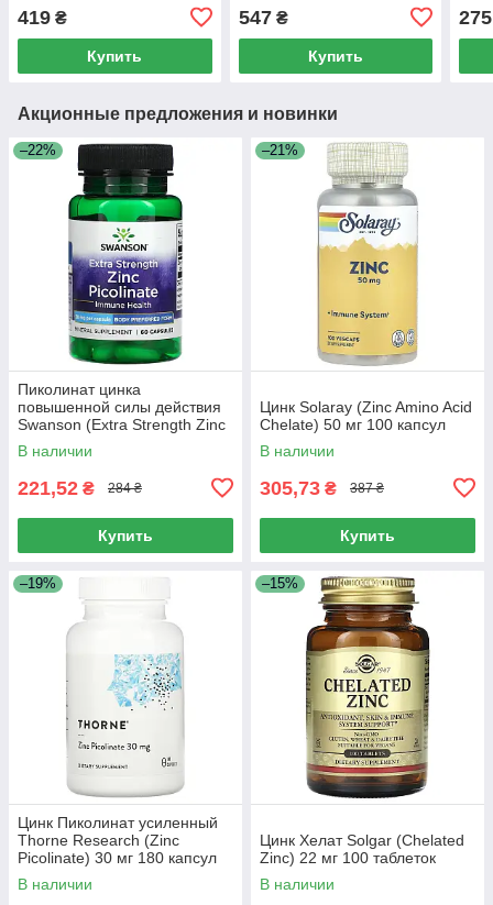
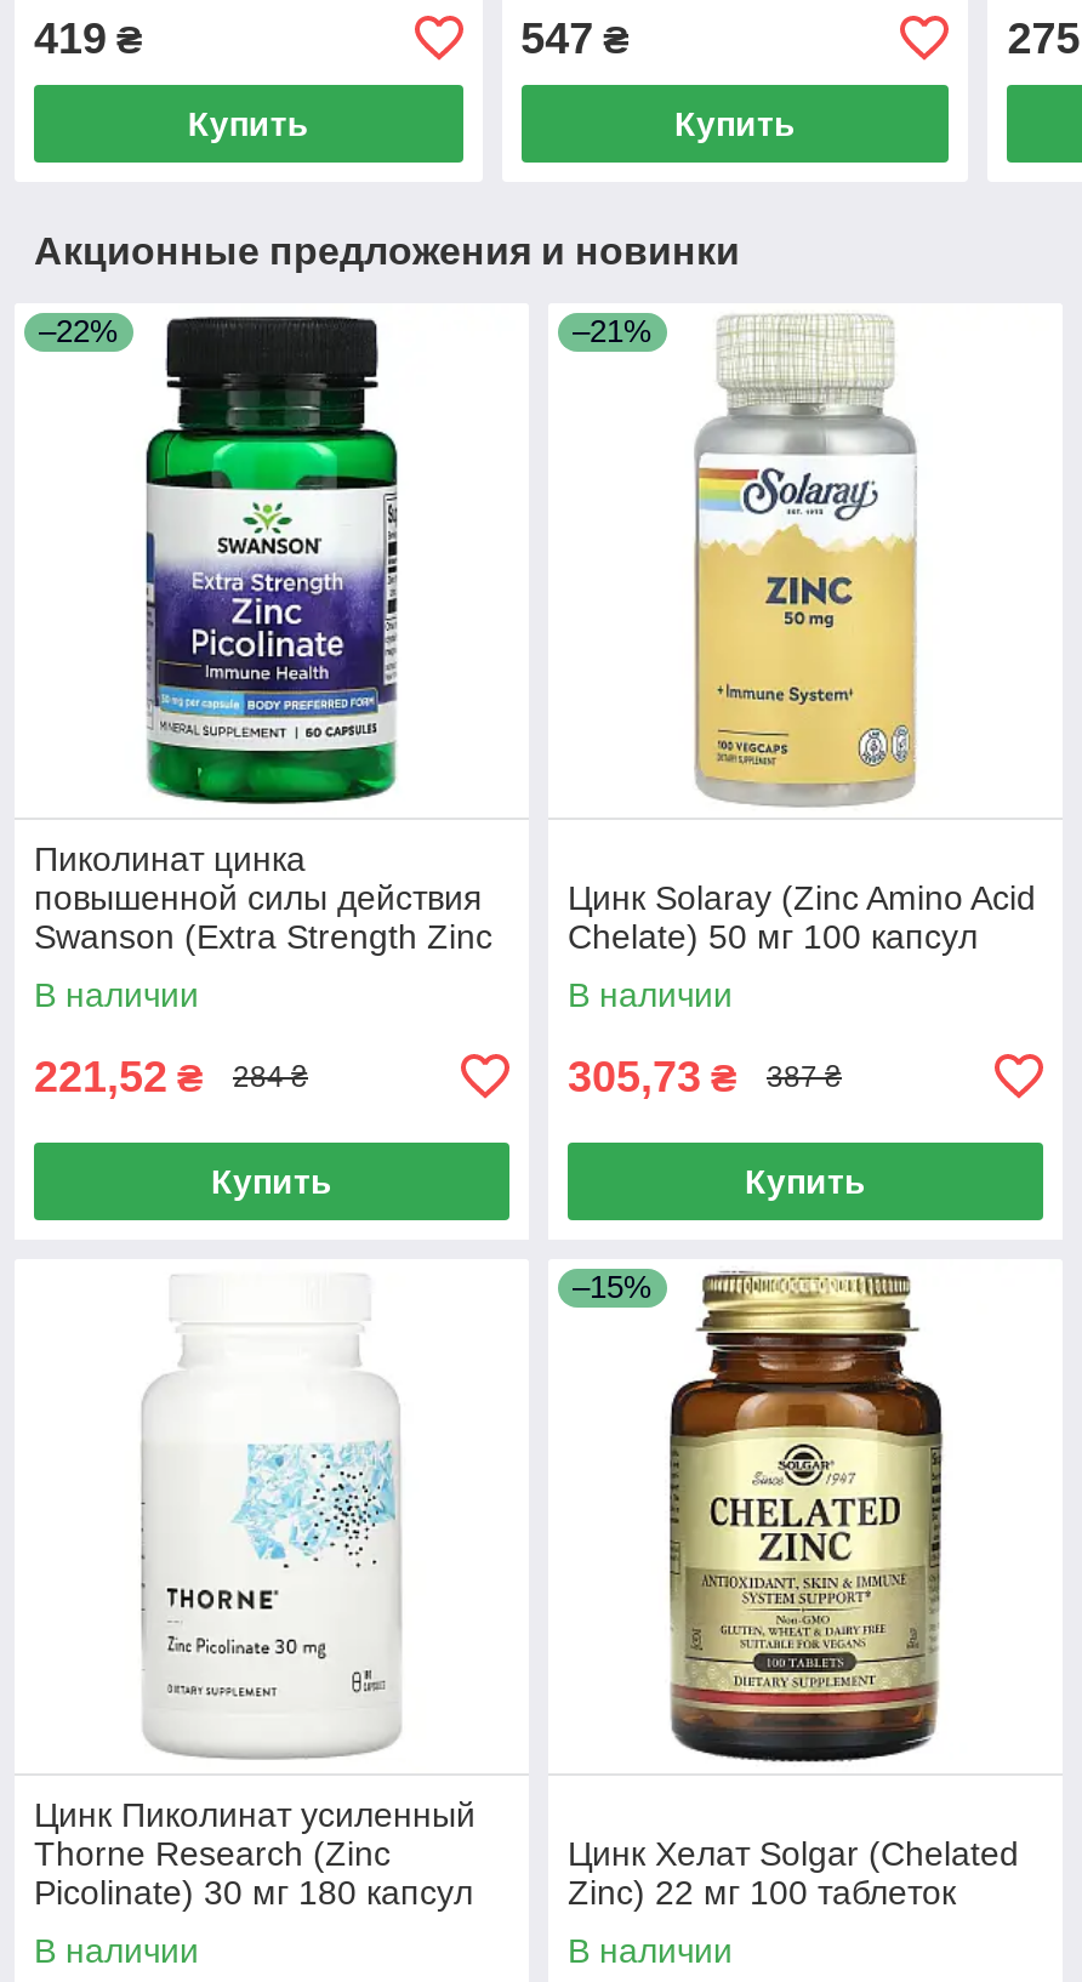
[20,575,56,591] –19% -> none

